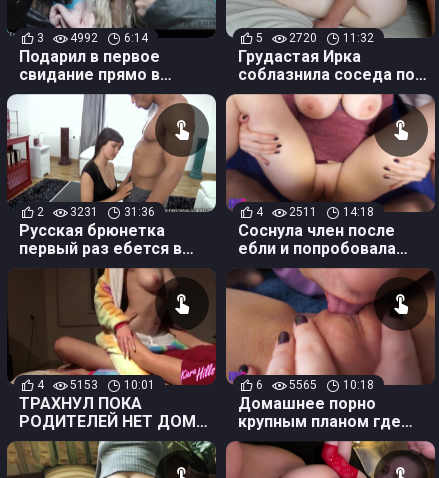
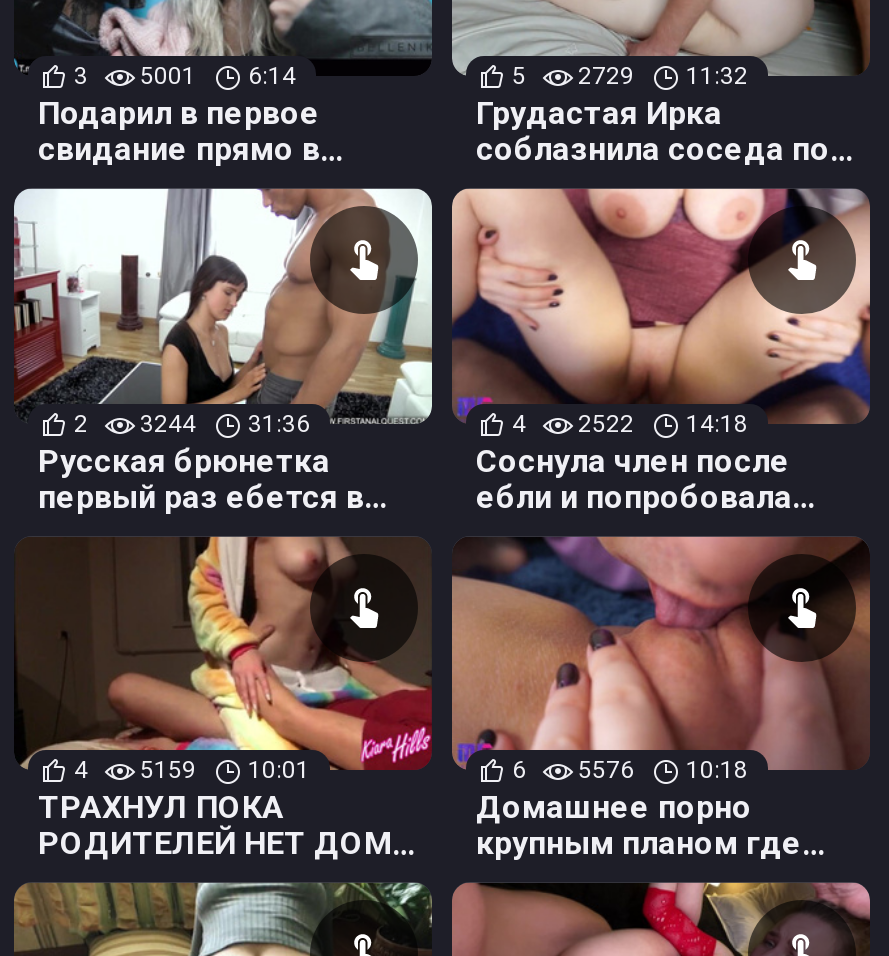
[37,31,148,45] 3 4992 6:14 -> [74,62,296,90] 3 5001 6:14
[256,31,374,45] 5 2720 11:32 -> [512,62,748,90] 5 2729 11:32
[37,205,155,219] 2 3231 31:36 -> [74,410,310,438] 2 3244 31:36
[256,205,374,219] 4 2511 14:18 -> [512,410,748,438] 4 2522 14:18
[37,378,155,392] 4 5153 10:01 -> [74,757,310,785] 4 5159 10:01
[256,378,374,392] 6 5565 10:18 -> [512,757,748,785] 6 5576 10:18

